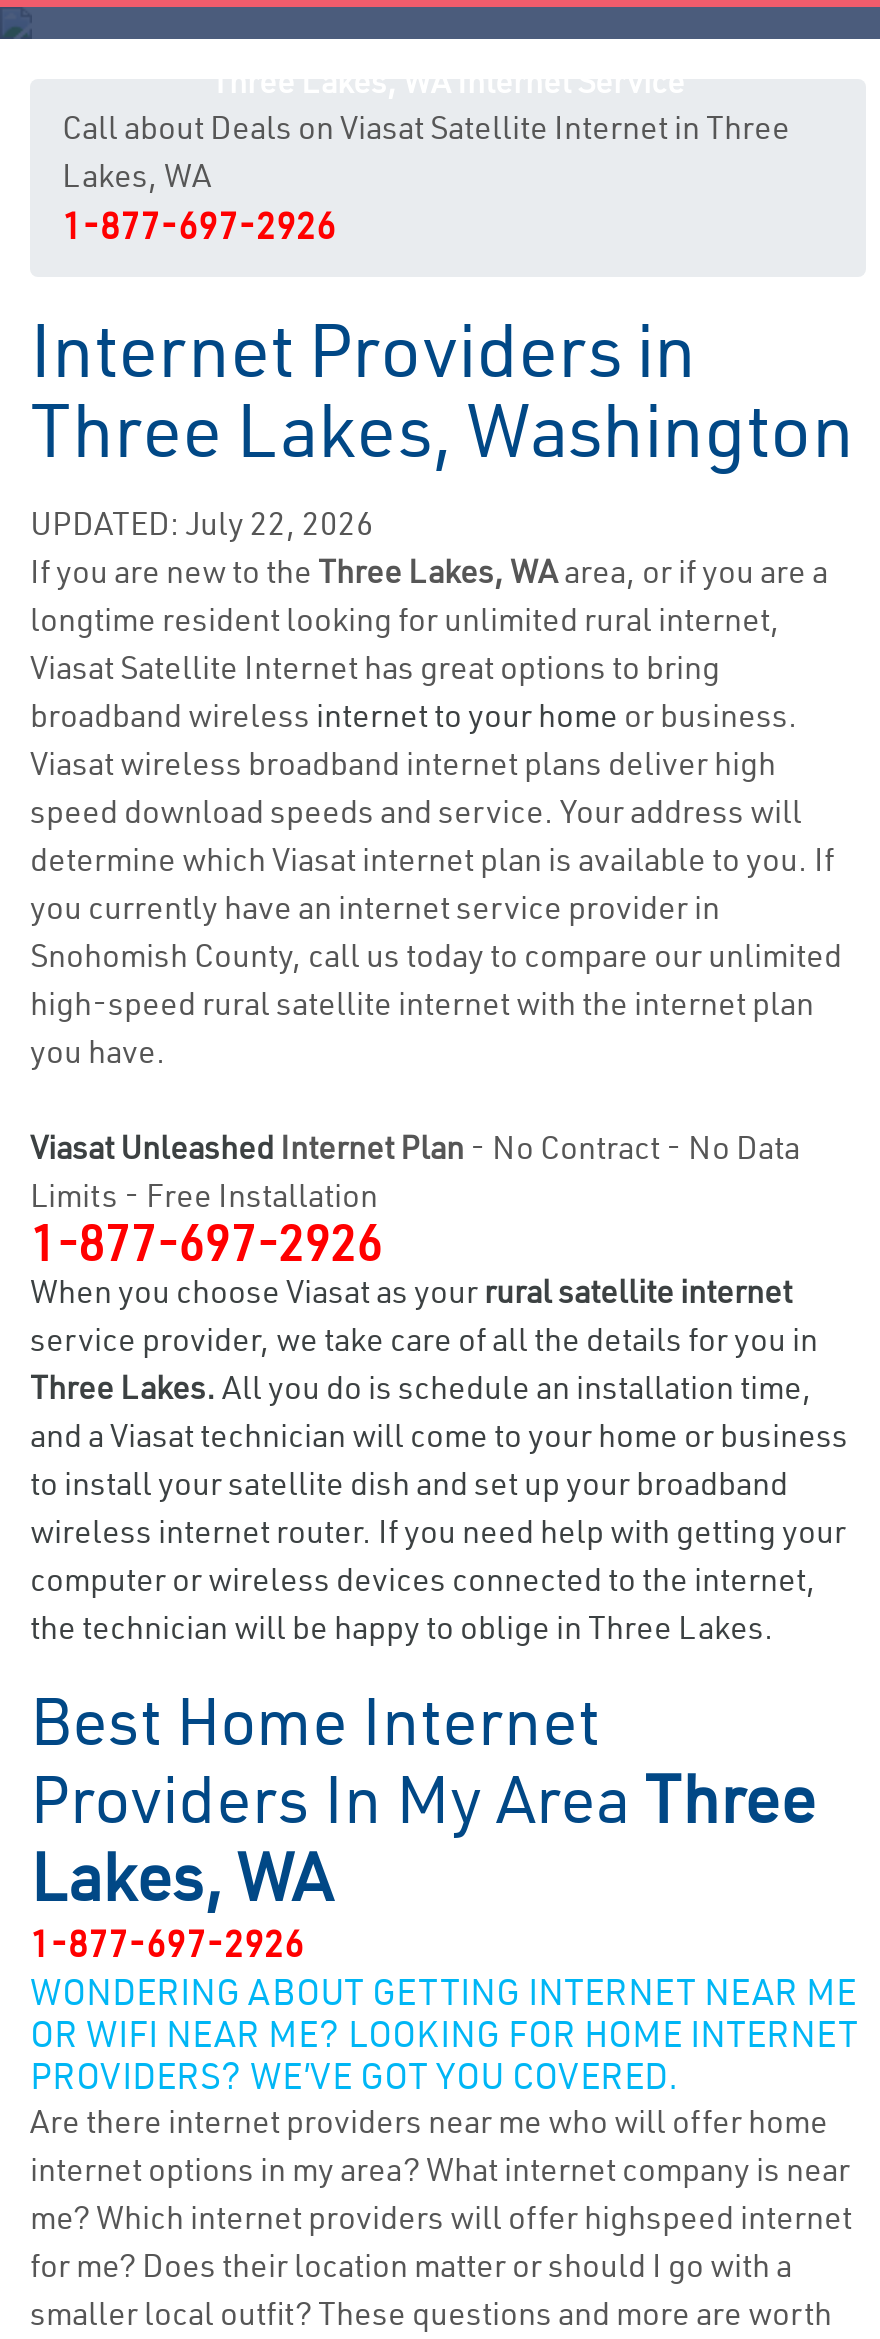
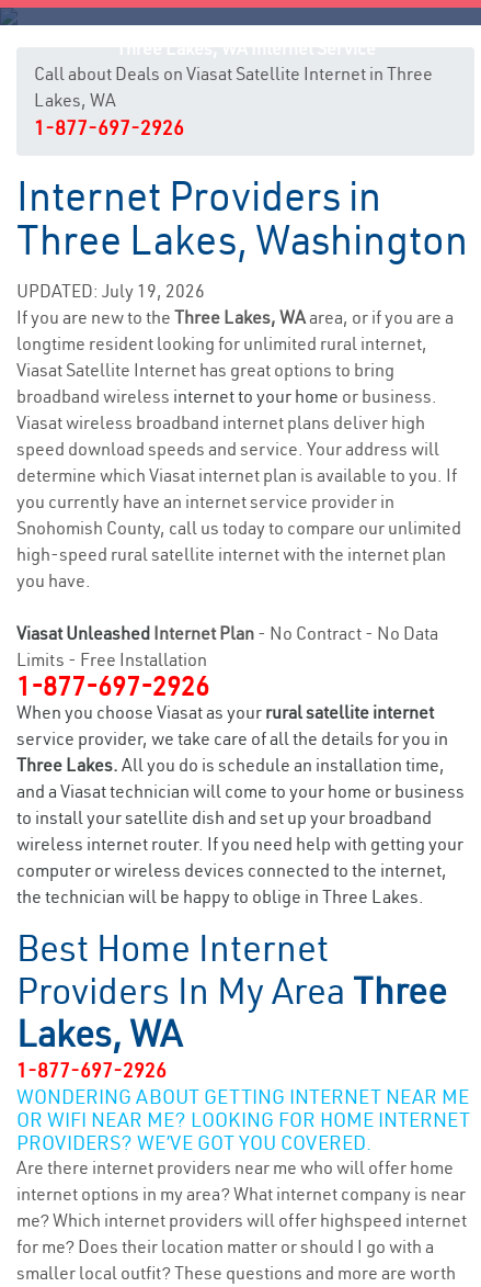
[30,503,374,543] UPDATED: July 22, 2026 -> [16,280,205,302] UPDATED: July 19, 2026

